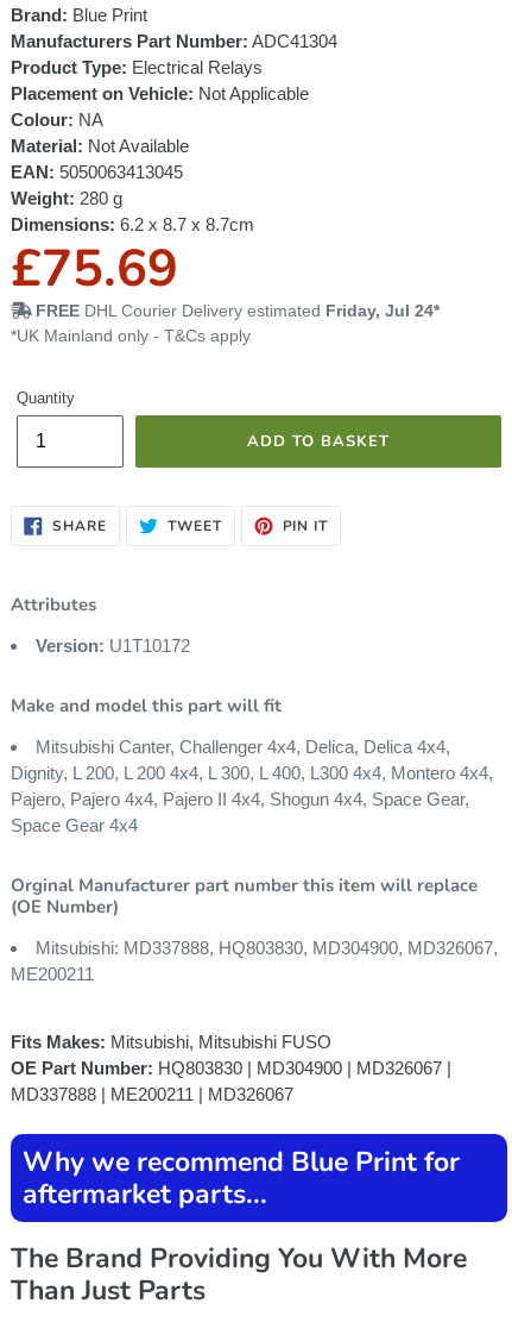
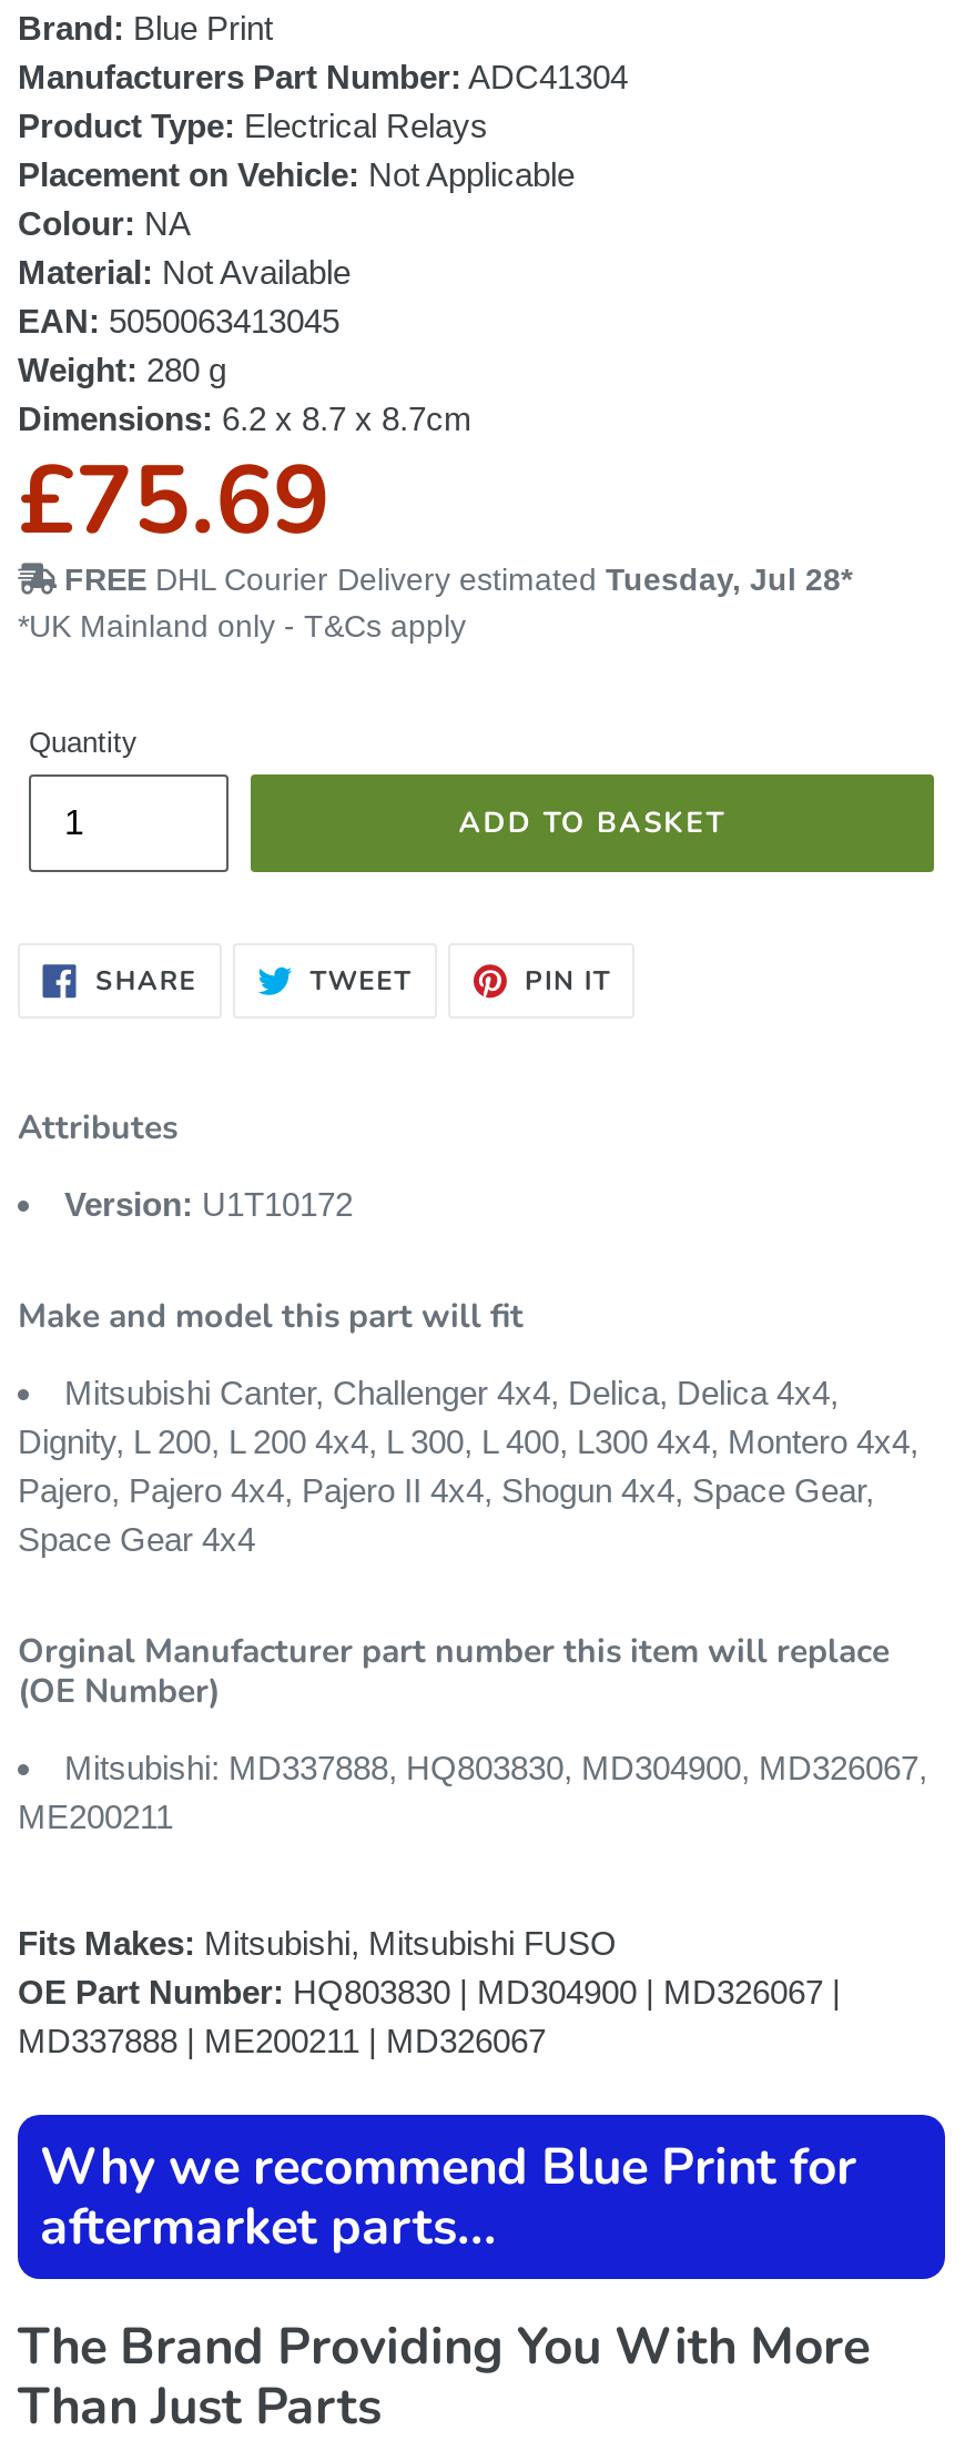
[36,300,440,319] FREE DHL Courier Delivery estimated Friday, Jul 24* -> [64,560,852,596] FREE DHL Courier Delivery estimated Tuesday, Jul 28*

